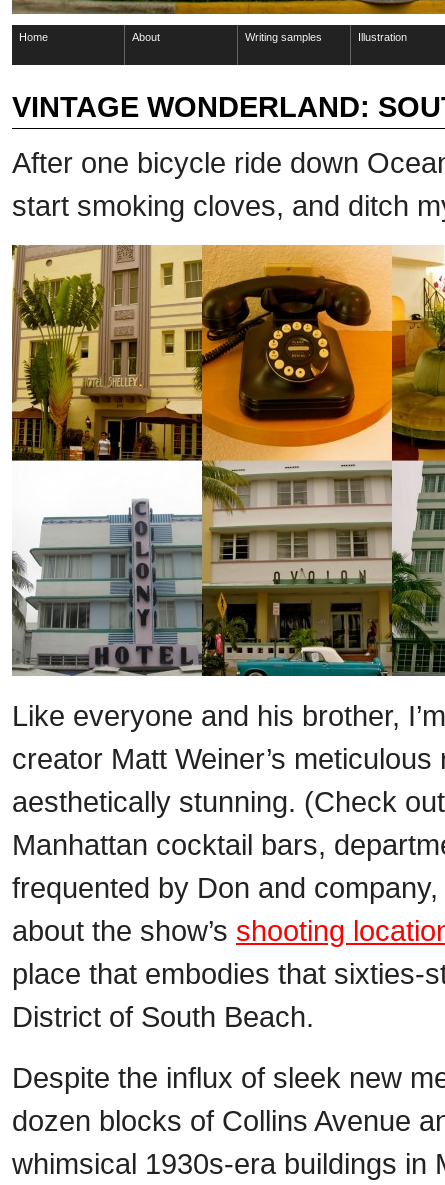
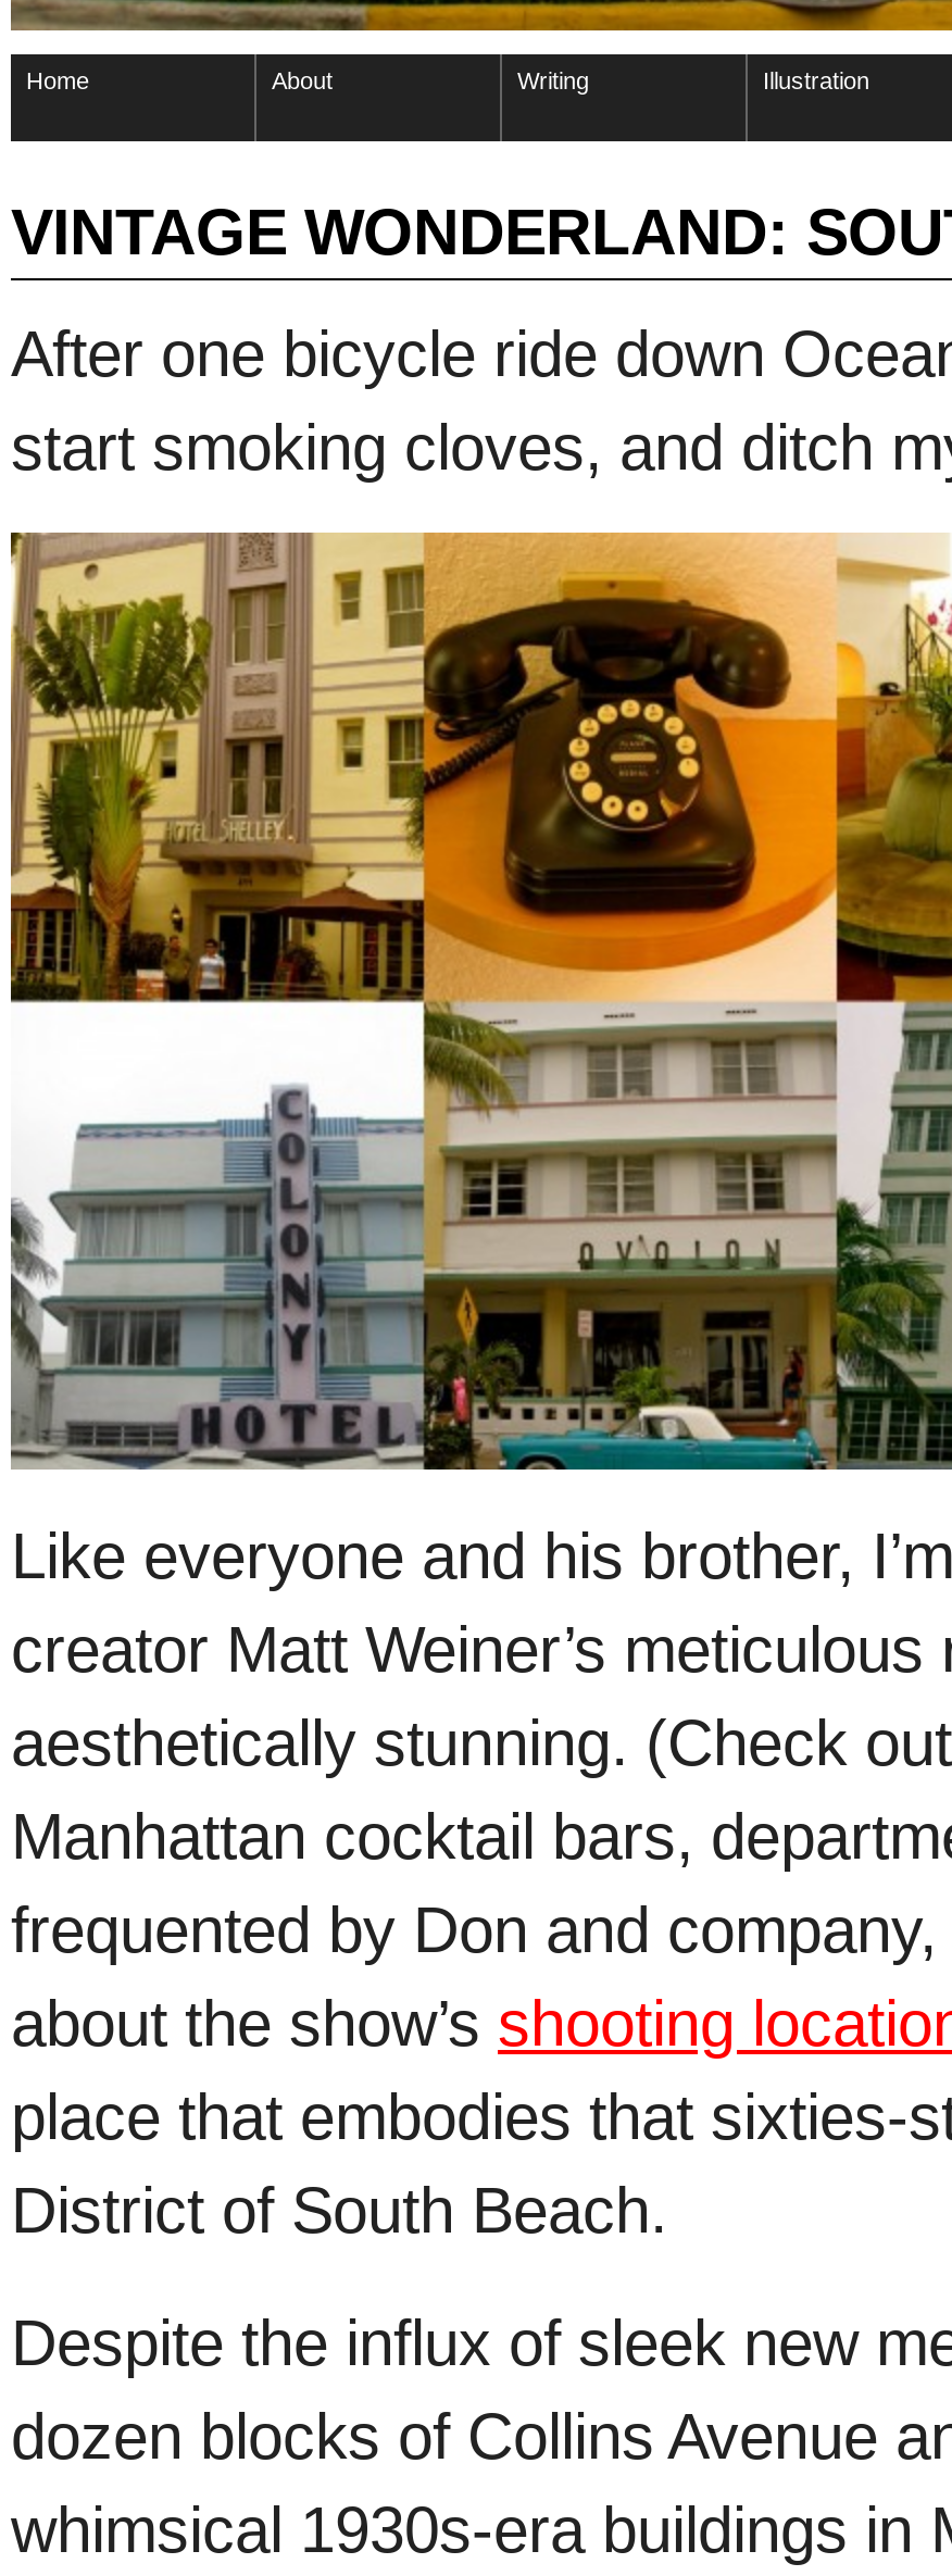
[245,31,322,43] Writing samples -> [517,67,589,93] Writing

